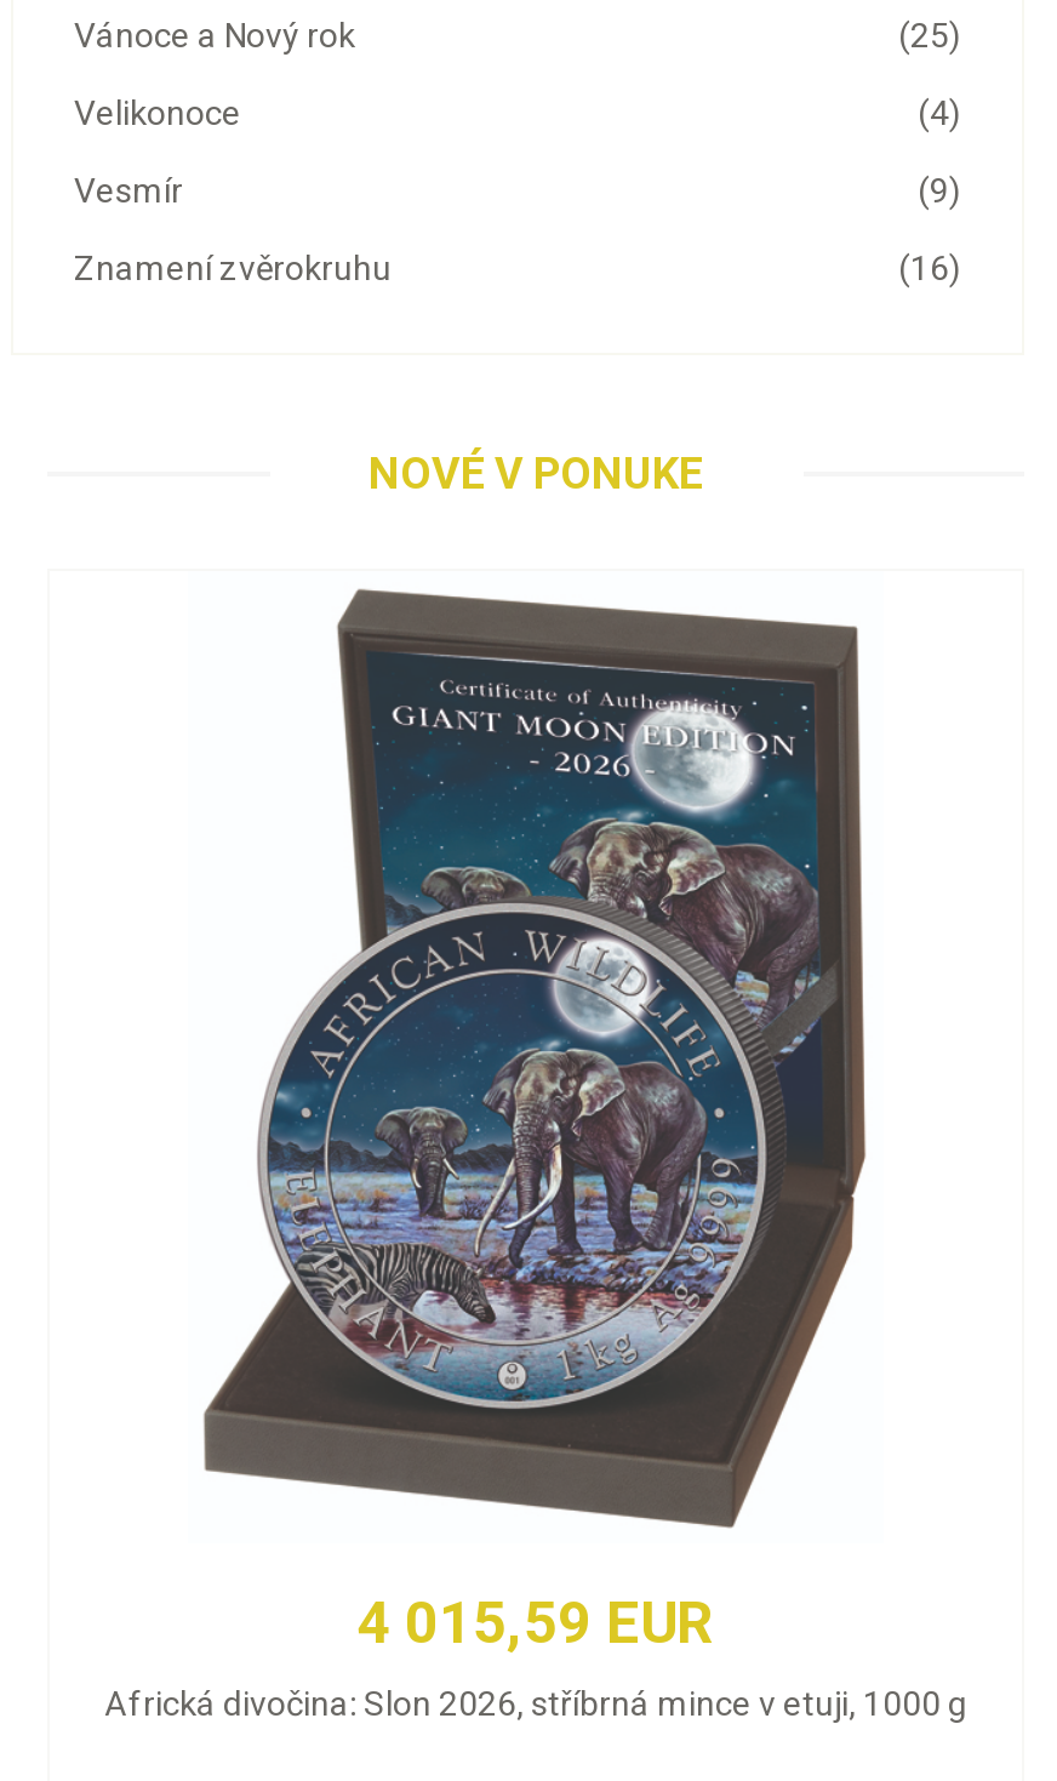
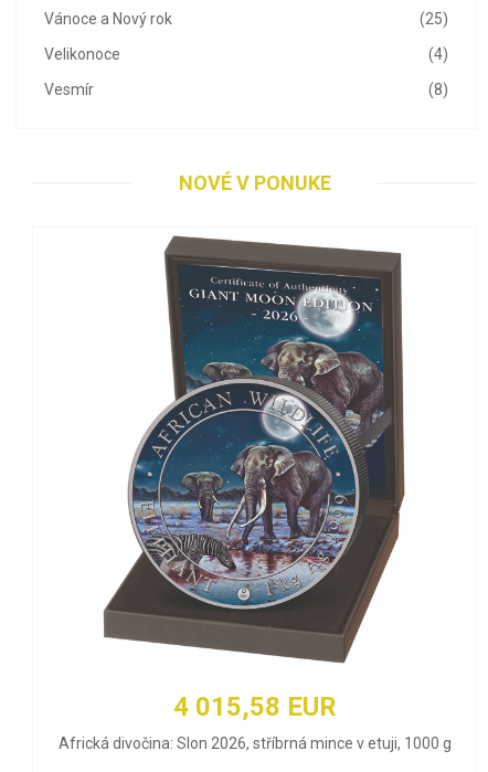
[918,172,961,210] (9) -> [428,81,448,99] (8)
[74,249,961,288] (16) | Znamení zvěrokruhu -> none
[356,1590,715,1658] 4 015,59 EUR -> [173,692,336,723] 4 015,58 EUR

